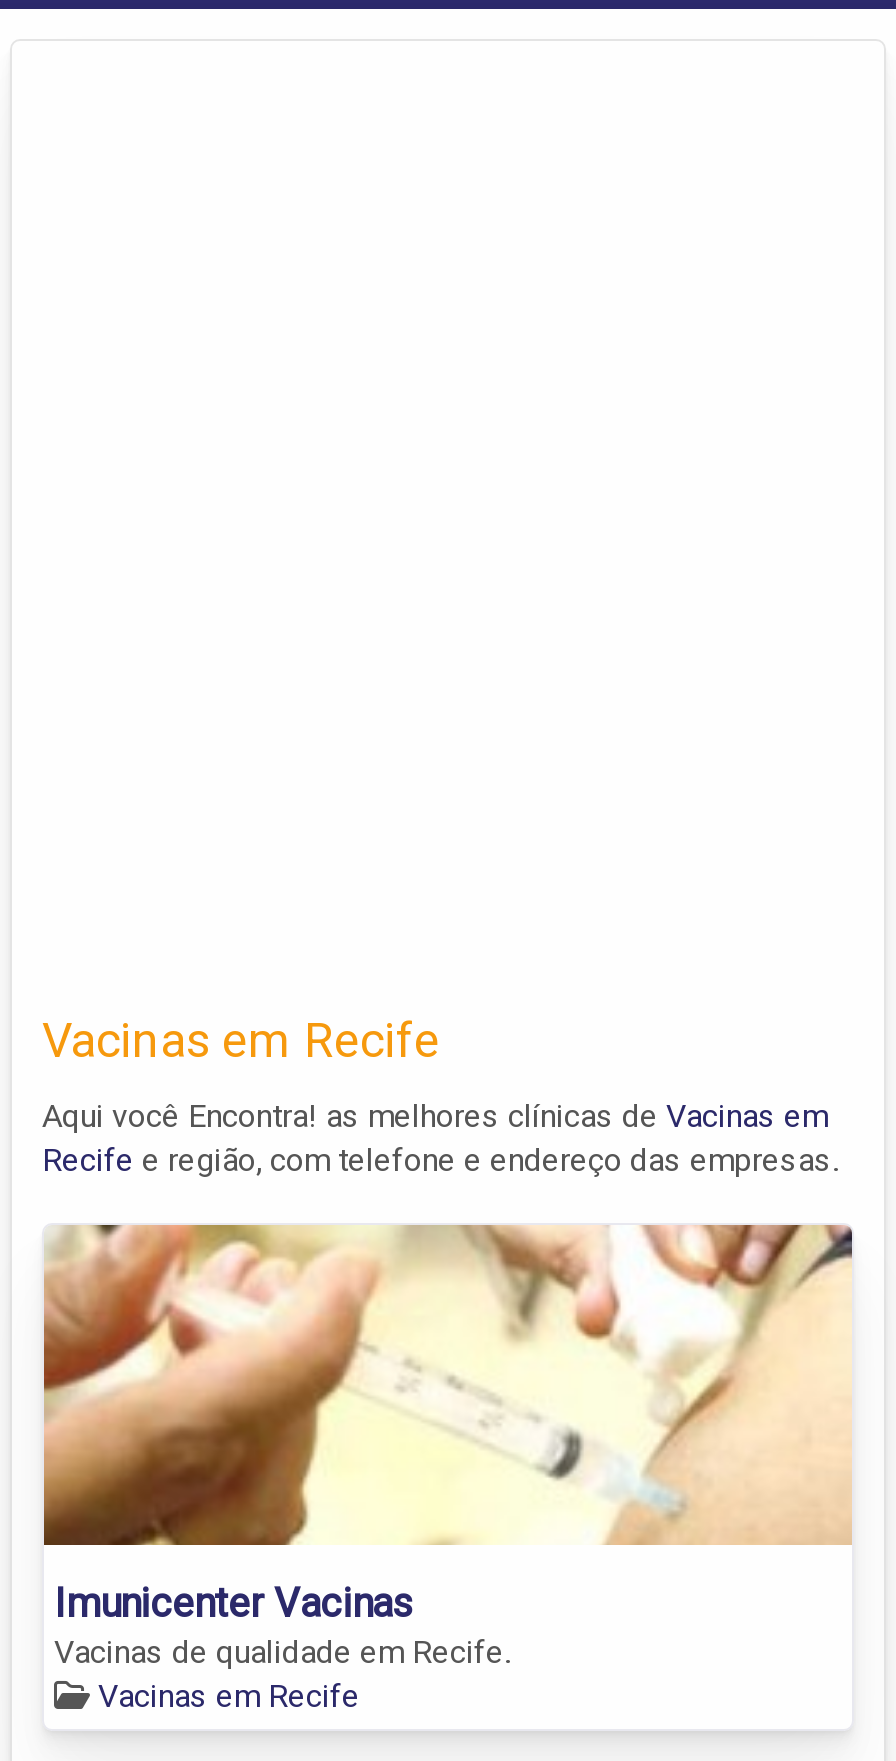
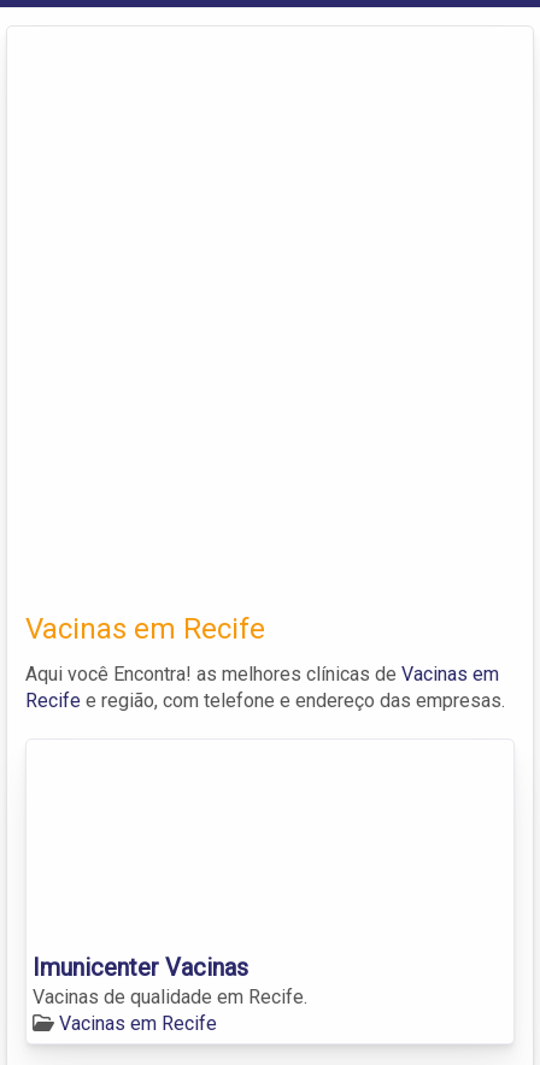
[42,1223,854,1547] [image] -> none

